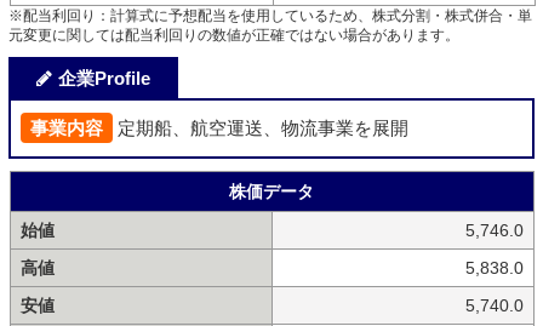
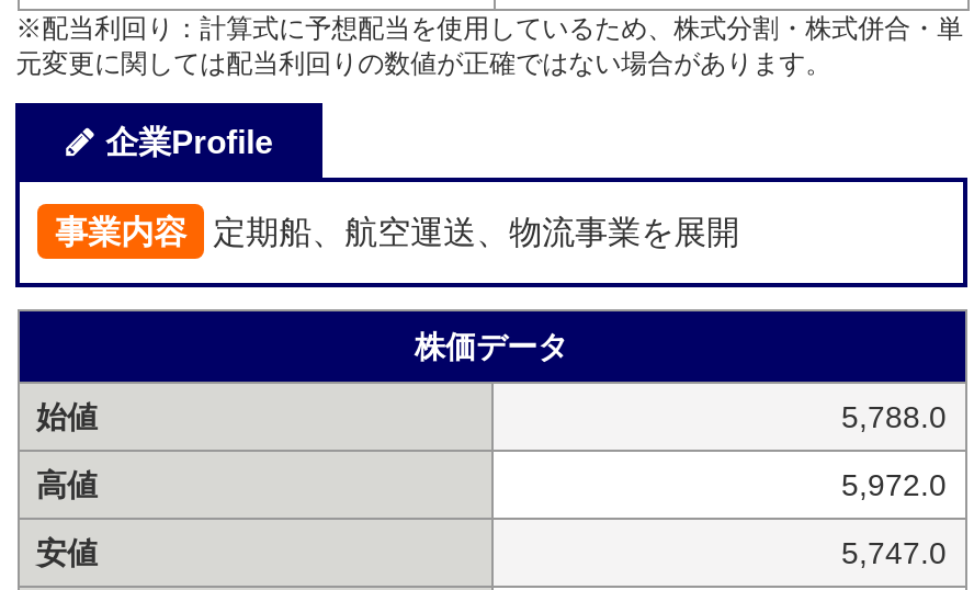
[465,221,523,240] 5,746.0 -> [841,399,947,434] 5,788.0
[465,258,523,278] 5,838.0 -> [841,467,947,502] 5,972.0
[465,296,523,315] 5,740.0 -> [841,535,947,570] 5,747.0

